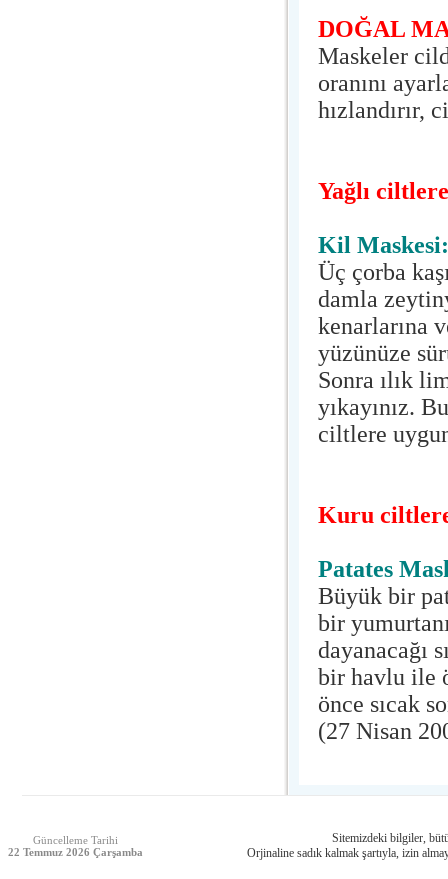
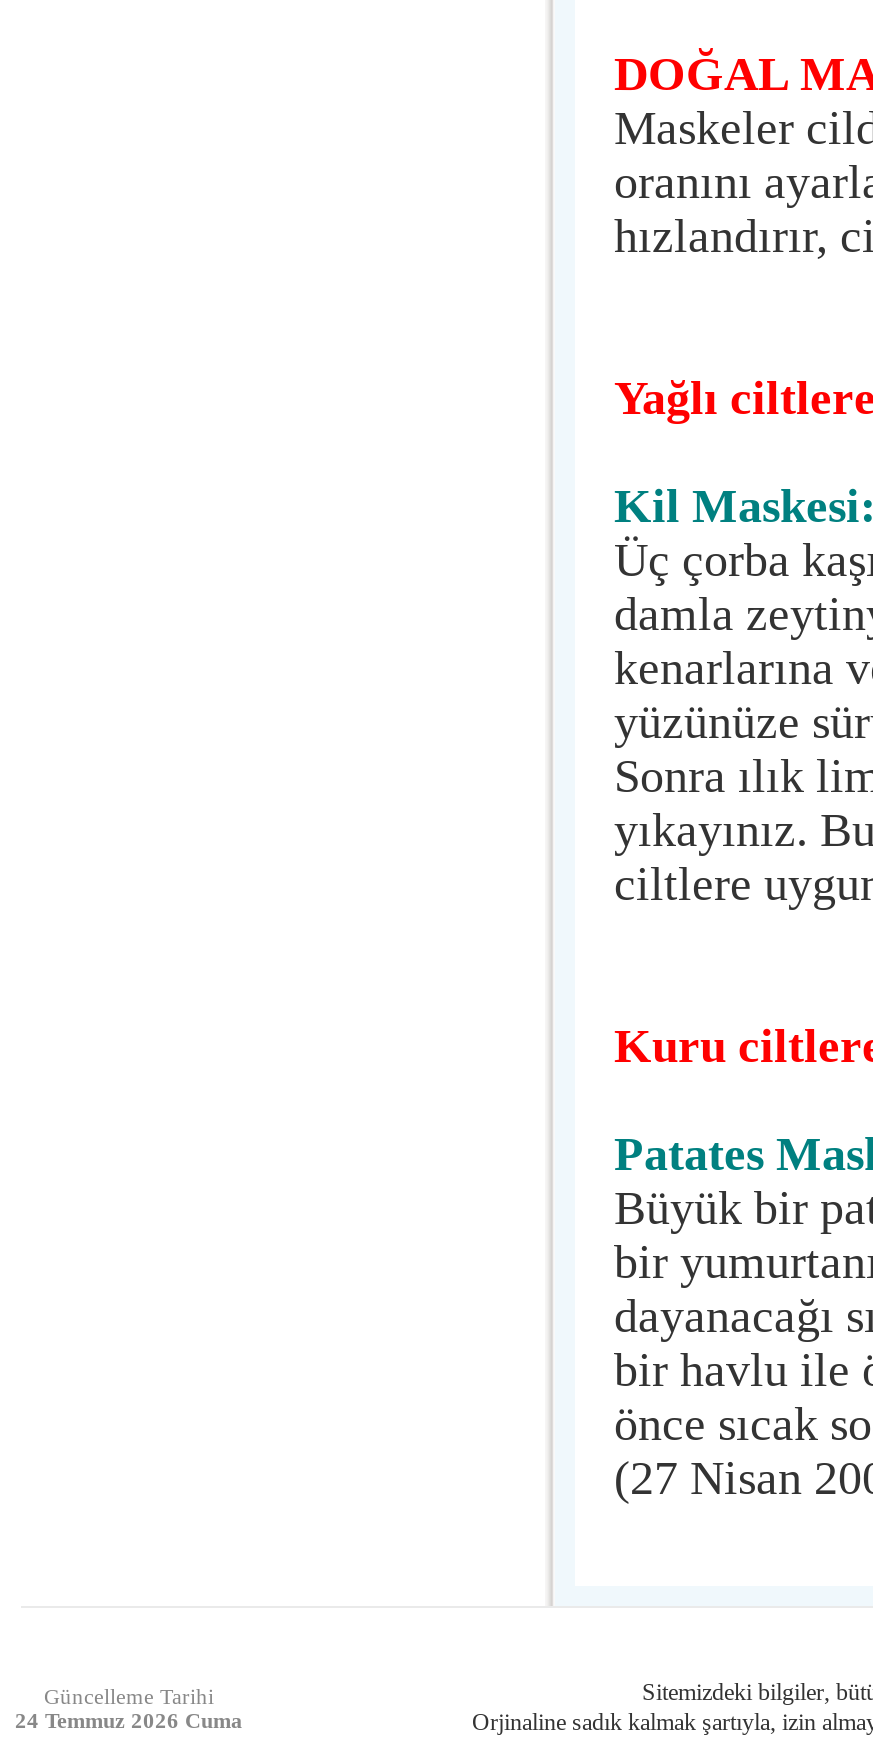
[8,846,143,858] 22 Temmuz 2026 Çarşamba -> [15,1708,243,1732] 24 Temmuz 2026 Cuma

